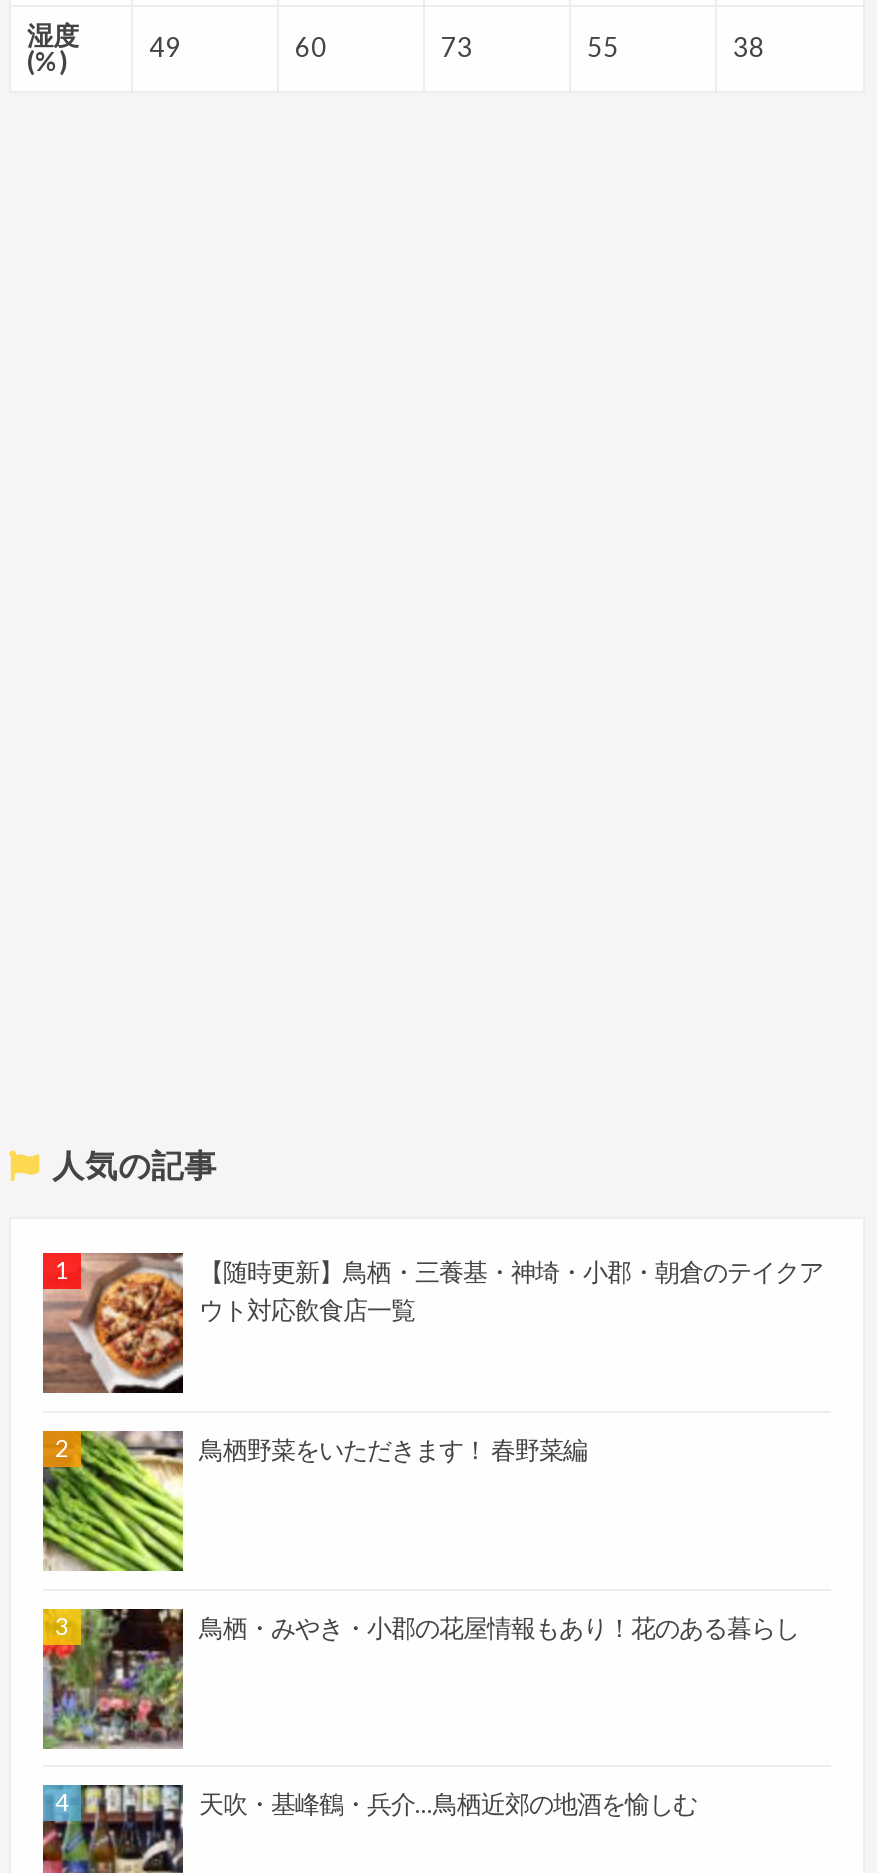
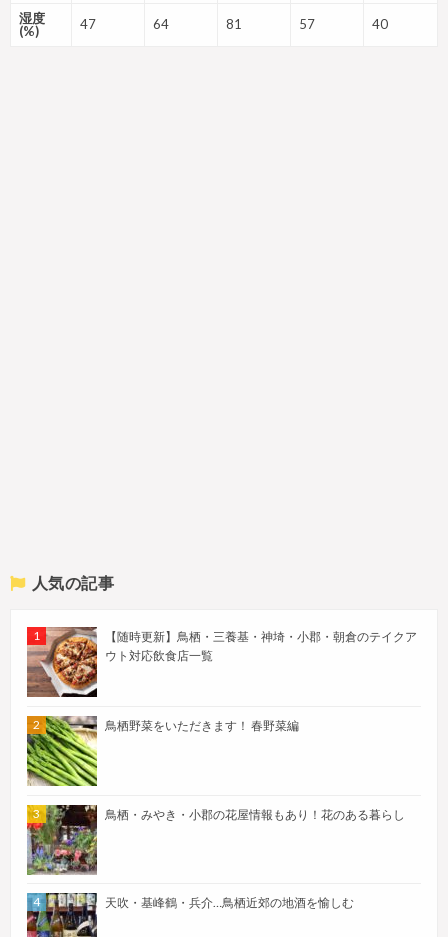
[149,31,181,63] 49 -> [80,16,96,32] 47
[295,31,327,63] 60 -> [153,16,169,32] 64
[441,31,473,63] 73 -> [226,16,242,32] 81
[587,31,619,63] 55 -> [299,16,315,32] 57
[733,31,765,63] 38 -> [372,16,388,32] 40

